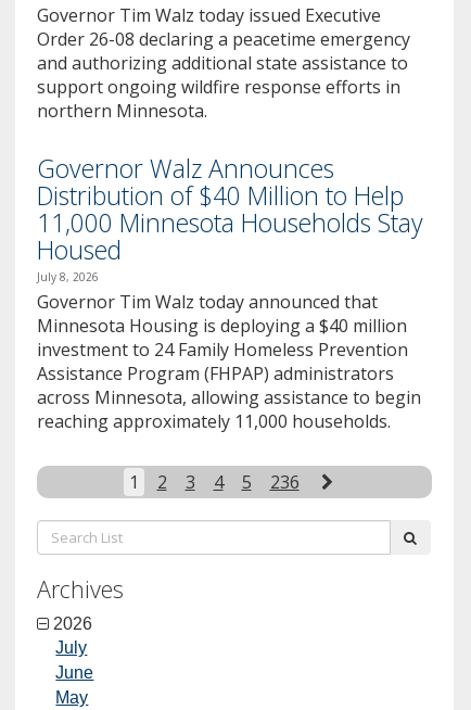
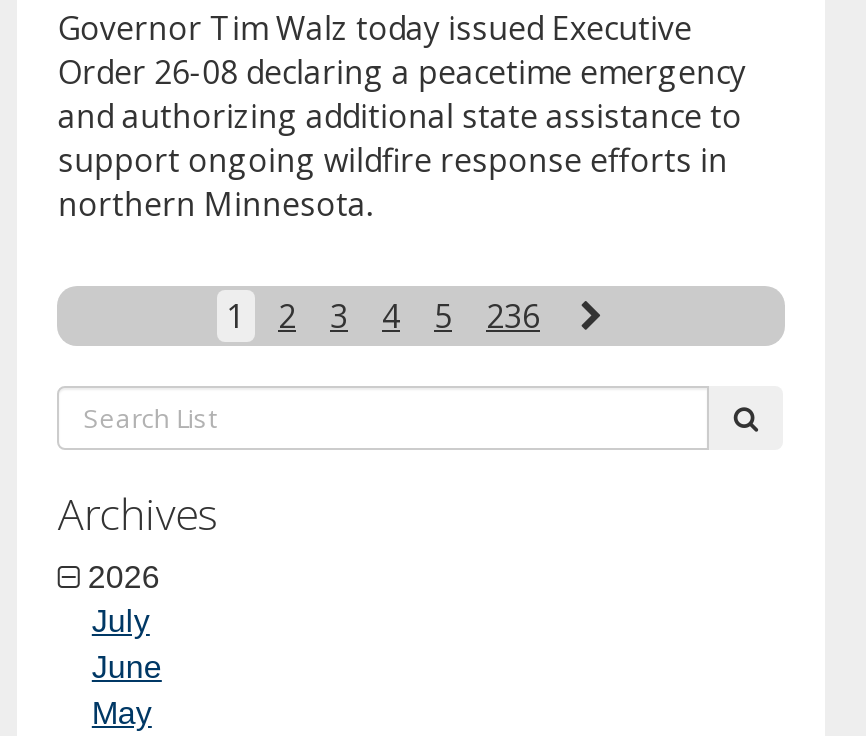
[37,150,424,433] Governor Walz Announces | Distribution of $40 Million to Help | 11,000 Minnesota Households Stay | Housed | July 8, 2026 | Governor Tim Walz today announced that | Minnesota Housing is deploying a $40 million | investment to 24 Family Homeless Prevention | Assistance Program (FHPAP) administrators | across Minnesota, allowing assistance to begin | reaching approximately 11,000 households. -> none

